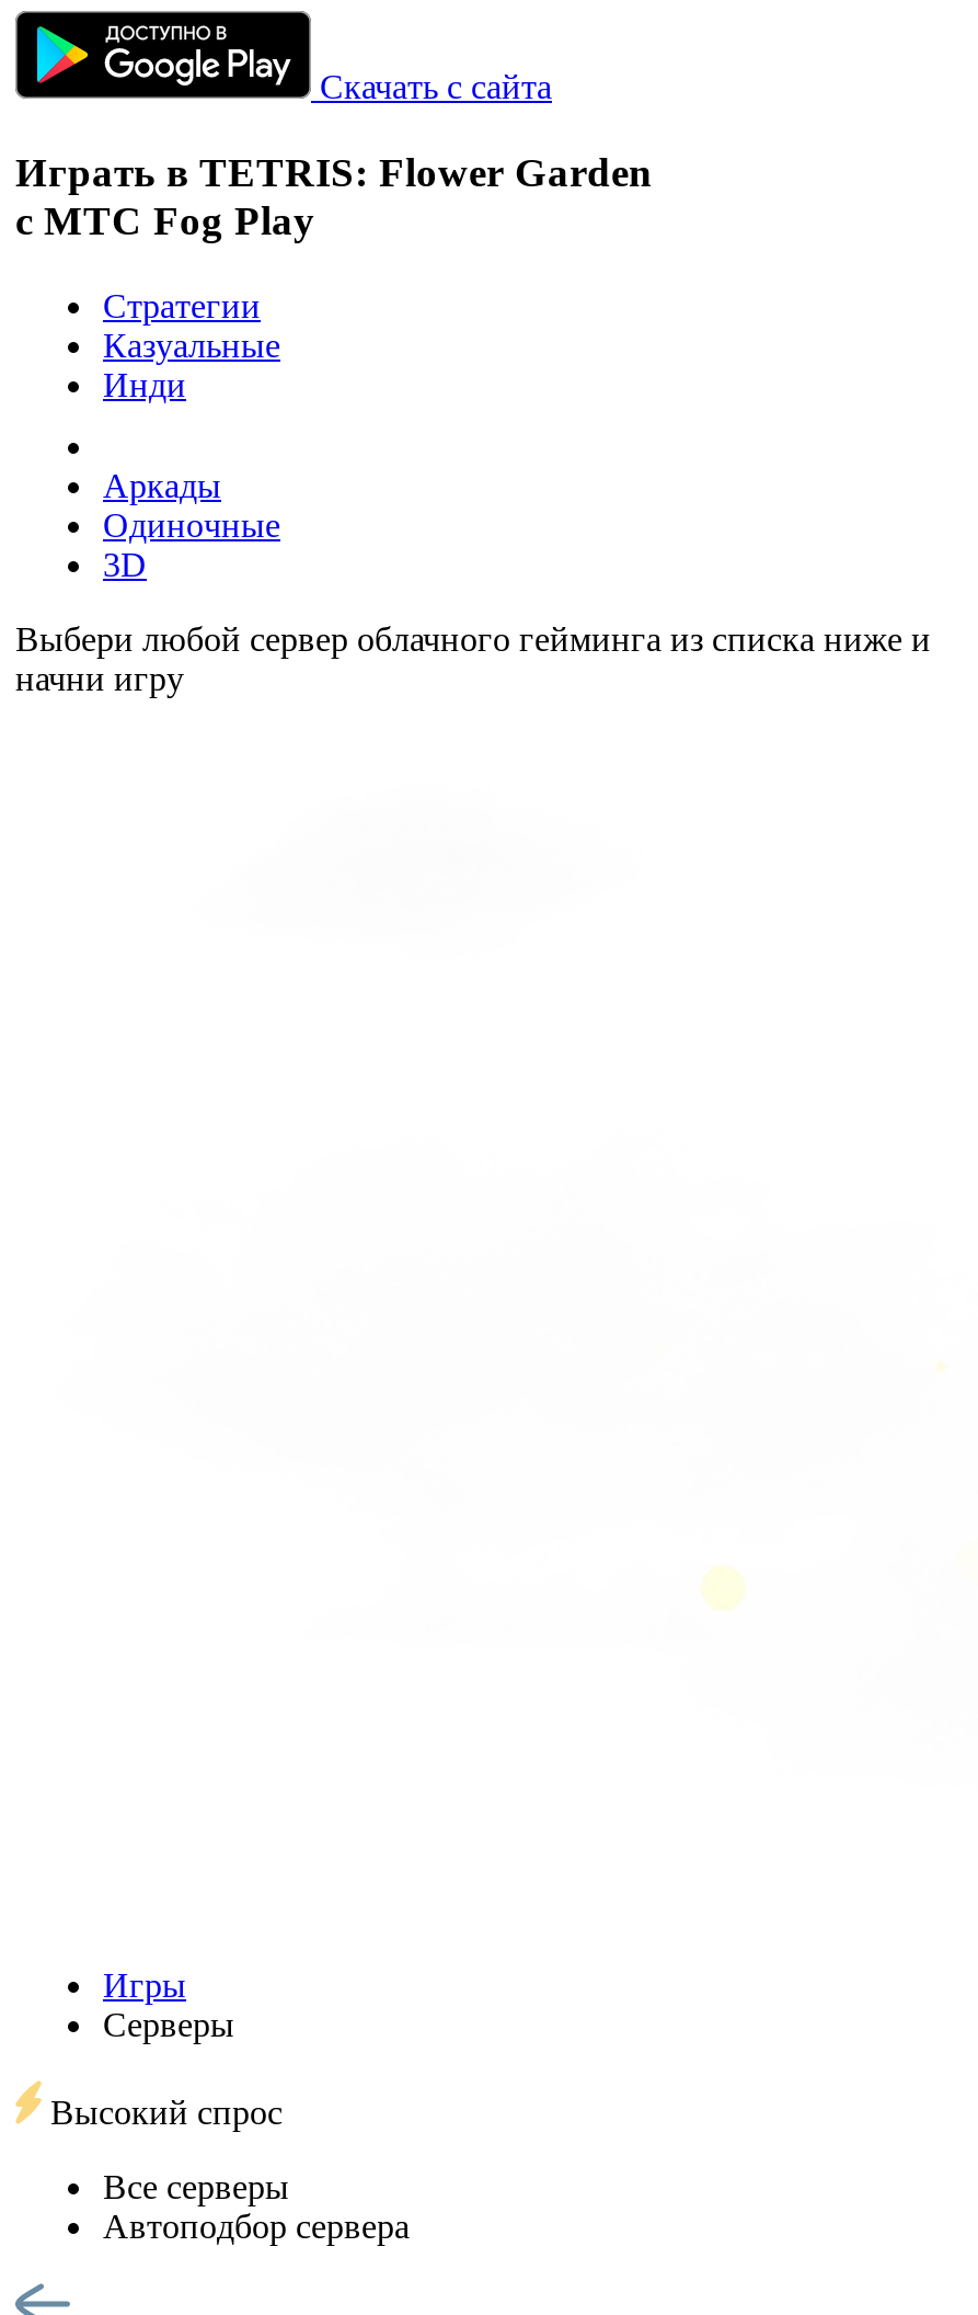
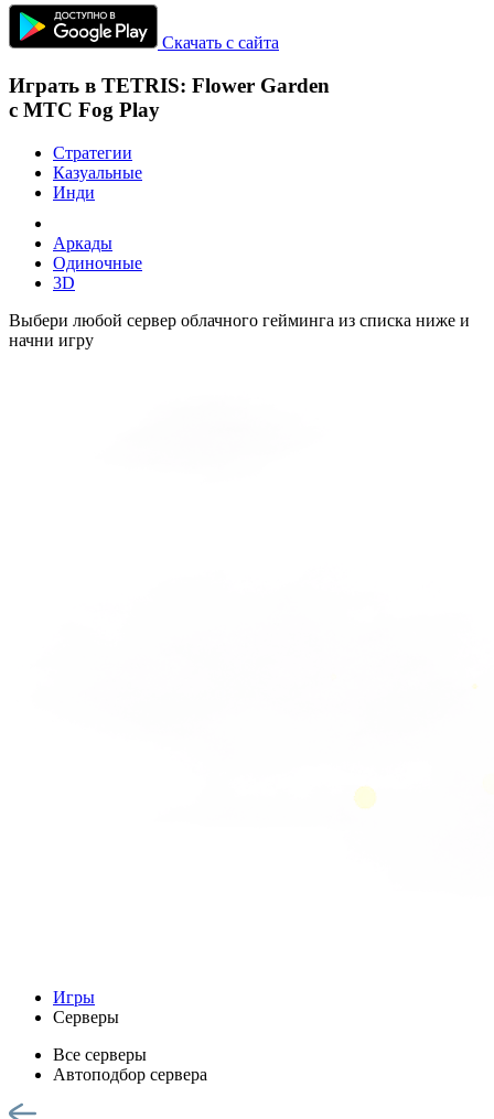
[42,2093,283,2130] Высокий спрос -> none

